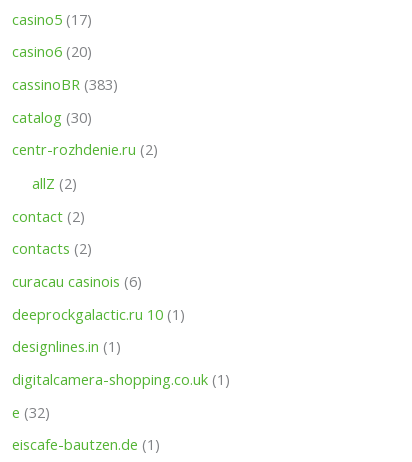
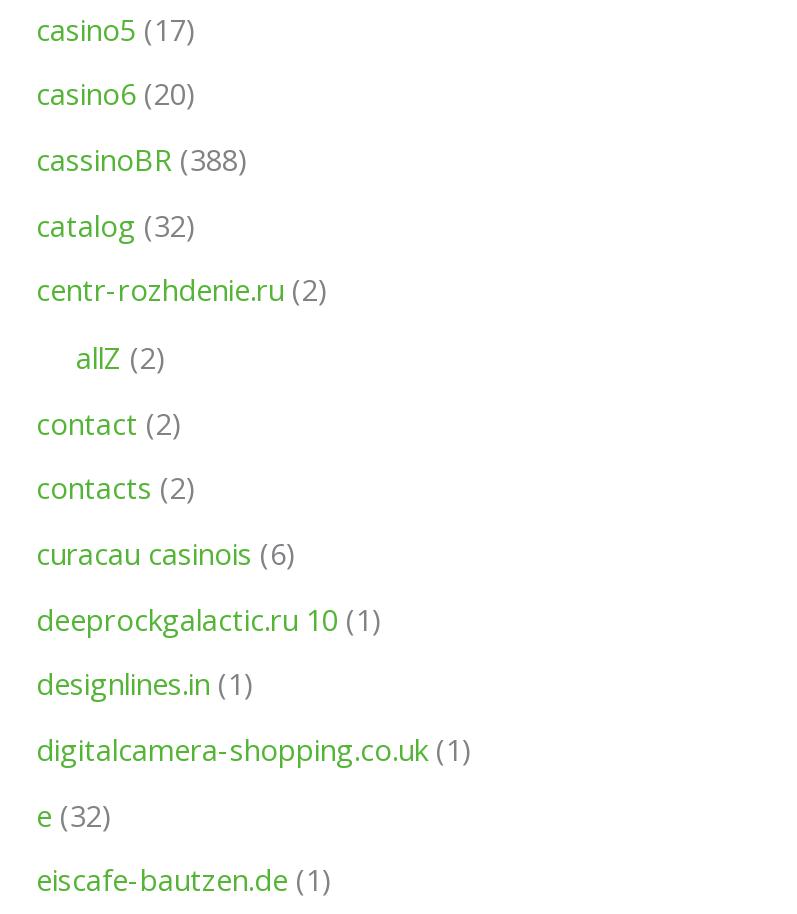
[12,74,118,94] cassinoBR (383) -> [36,139,248,179] cassinoBR (388)
[12,106,92,126] catalog (30) -> [36,204,196,244] catalog (32)

